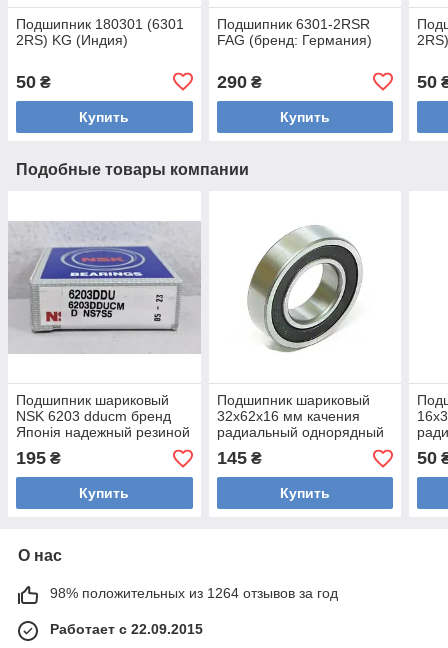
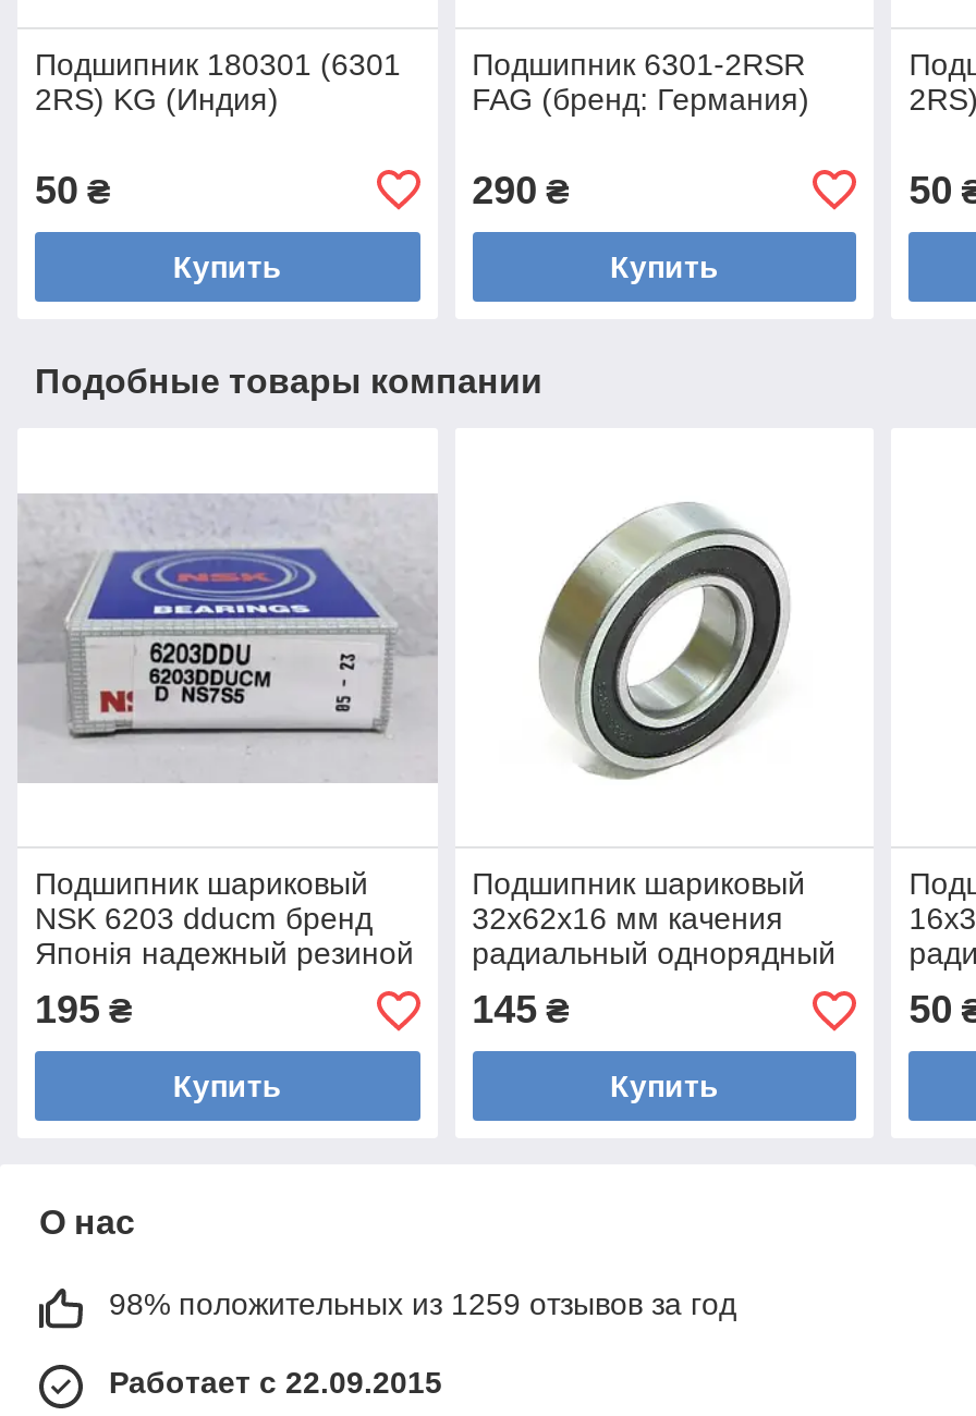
[50,585,338,601] 98% положительных из 1264 отзывов за год -> [109,1287,736,1322] 98% положительных из 1259 отзывов за год

